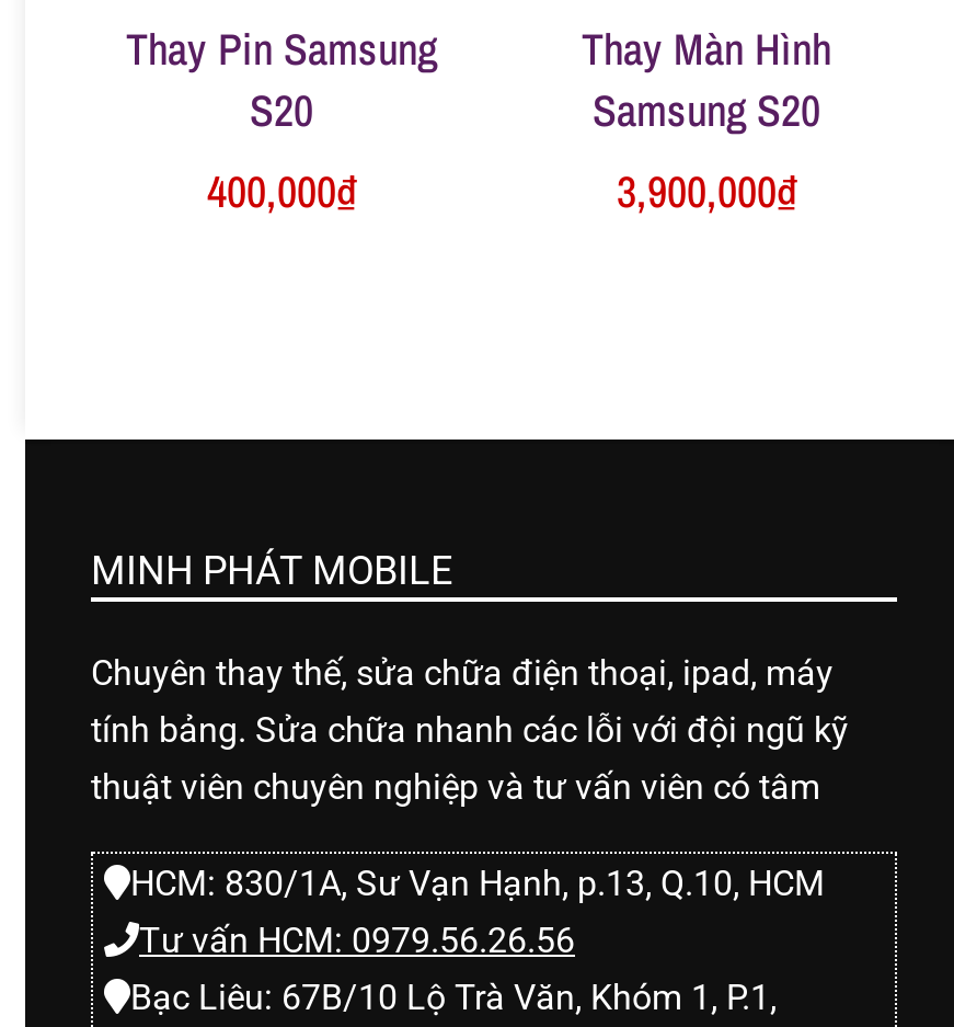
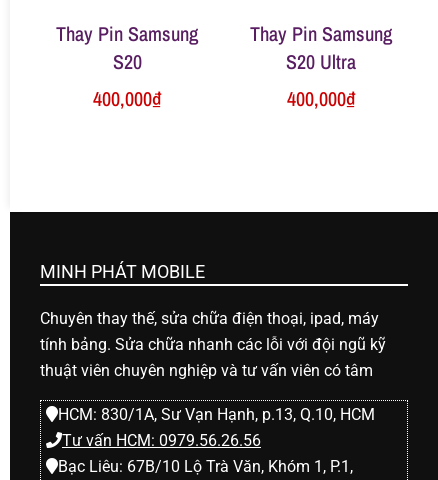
[582,19,831,220] Thay Màn Hình | Samsung S20 | 3,900,000₫ -> [250,20,392,112] Thay Pin Samsung | S20 Ultra | 400,000₫

